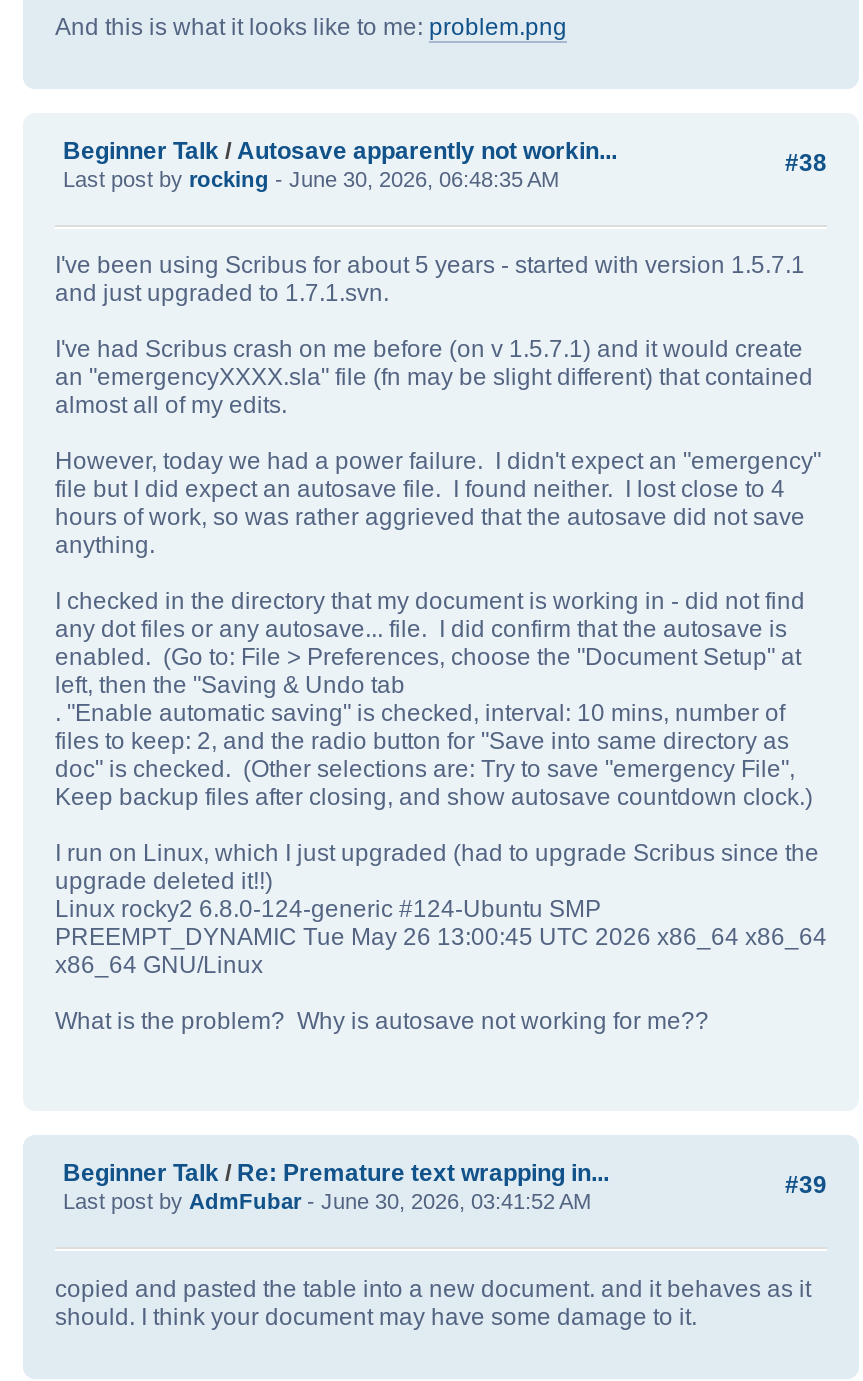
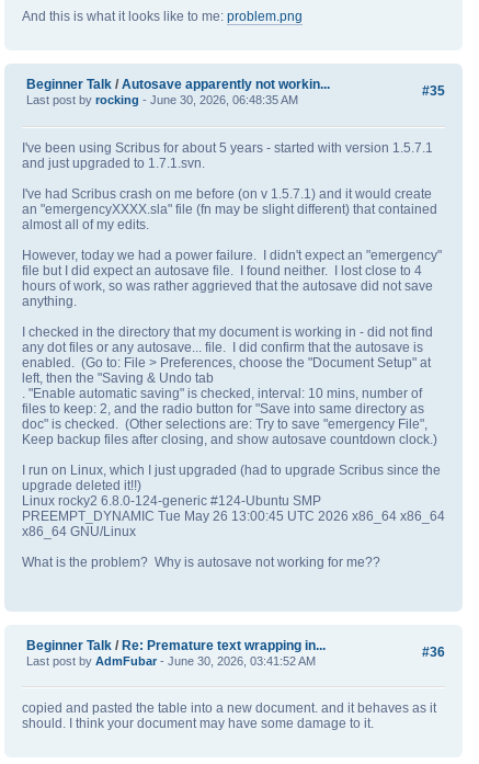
[785,149,827,177] #38 -> [422,84,445,99] #35
[785,1171,827,1199] #39 -> [422,644,445,660] #36

